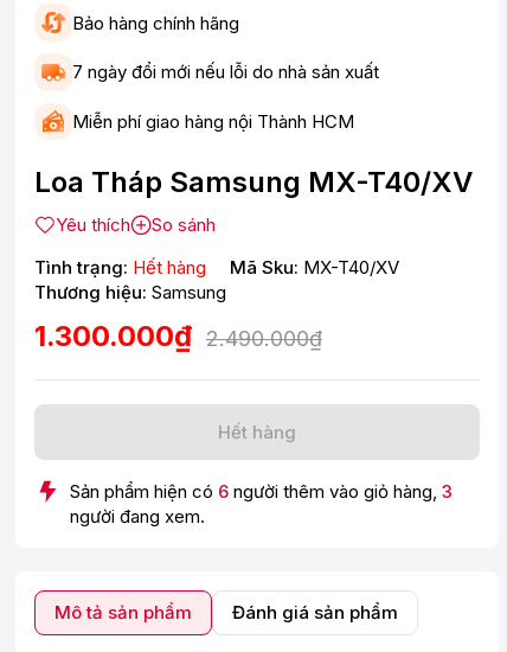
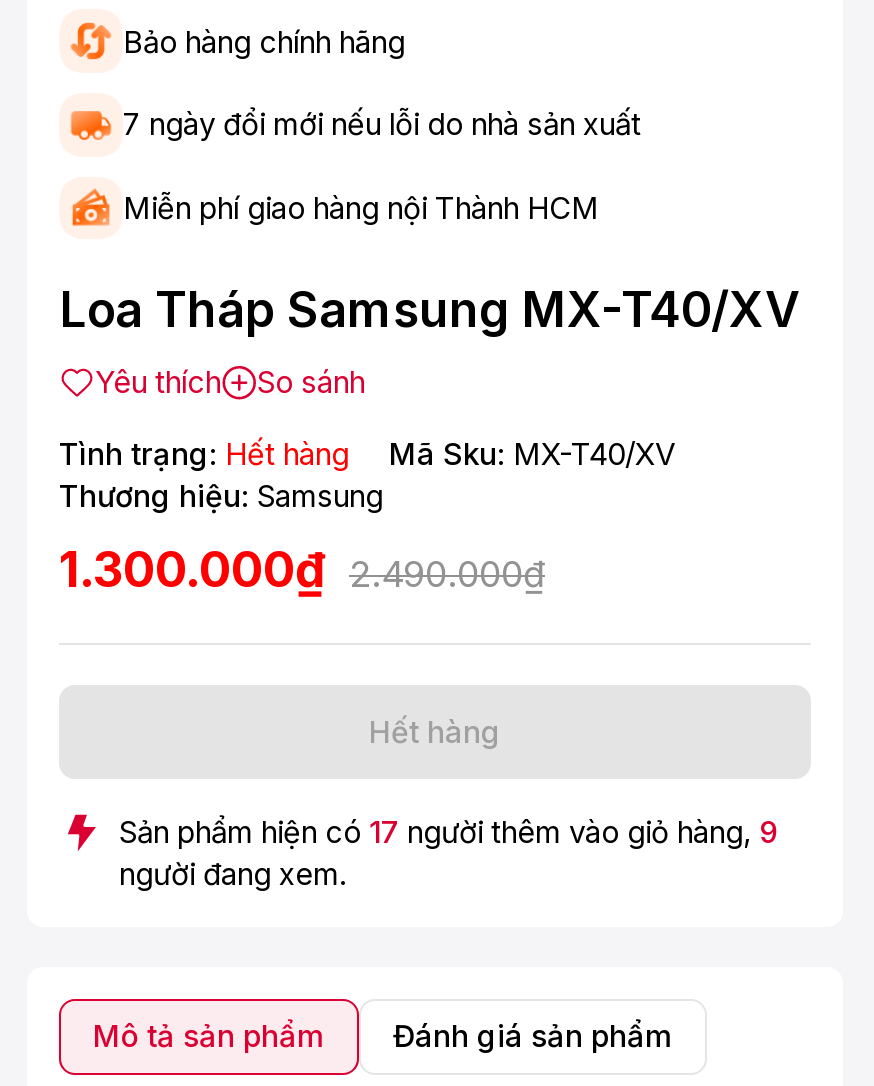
[70,481,453,503] Sản phẩm hiện có 6 người thêm vào giỏ hàng, 3 -> [119,814,779,852] Sản phẩm hiện có 17 người thêm vào giỏ hàng, 9

